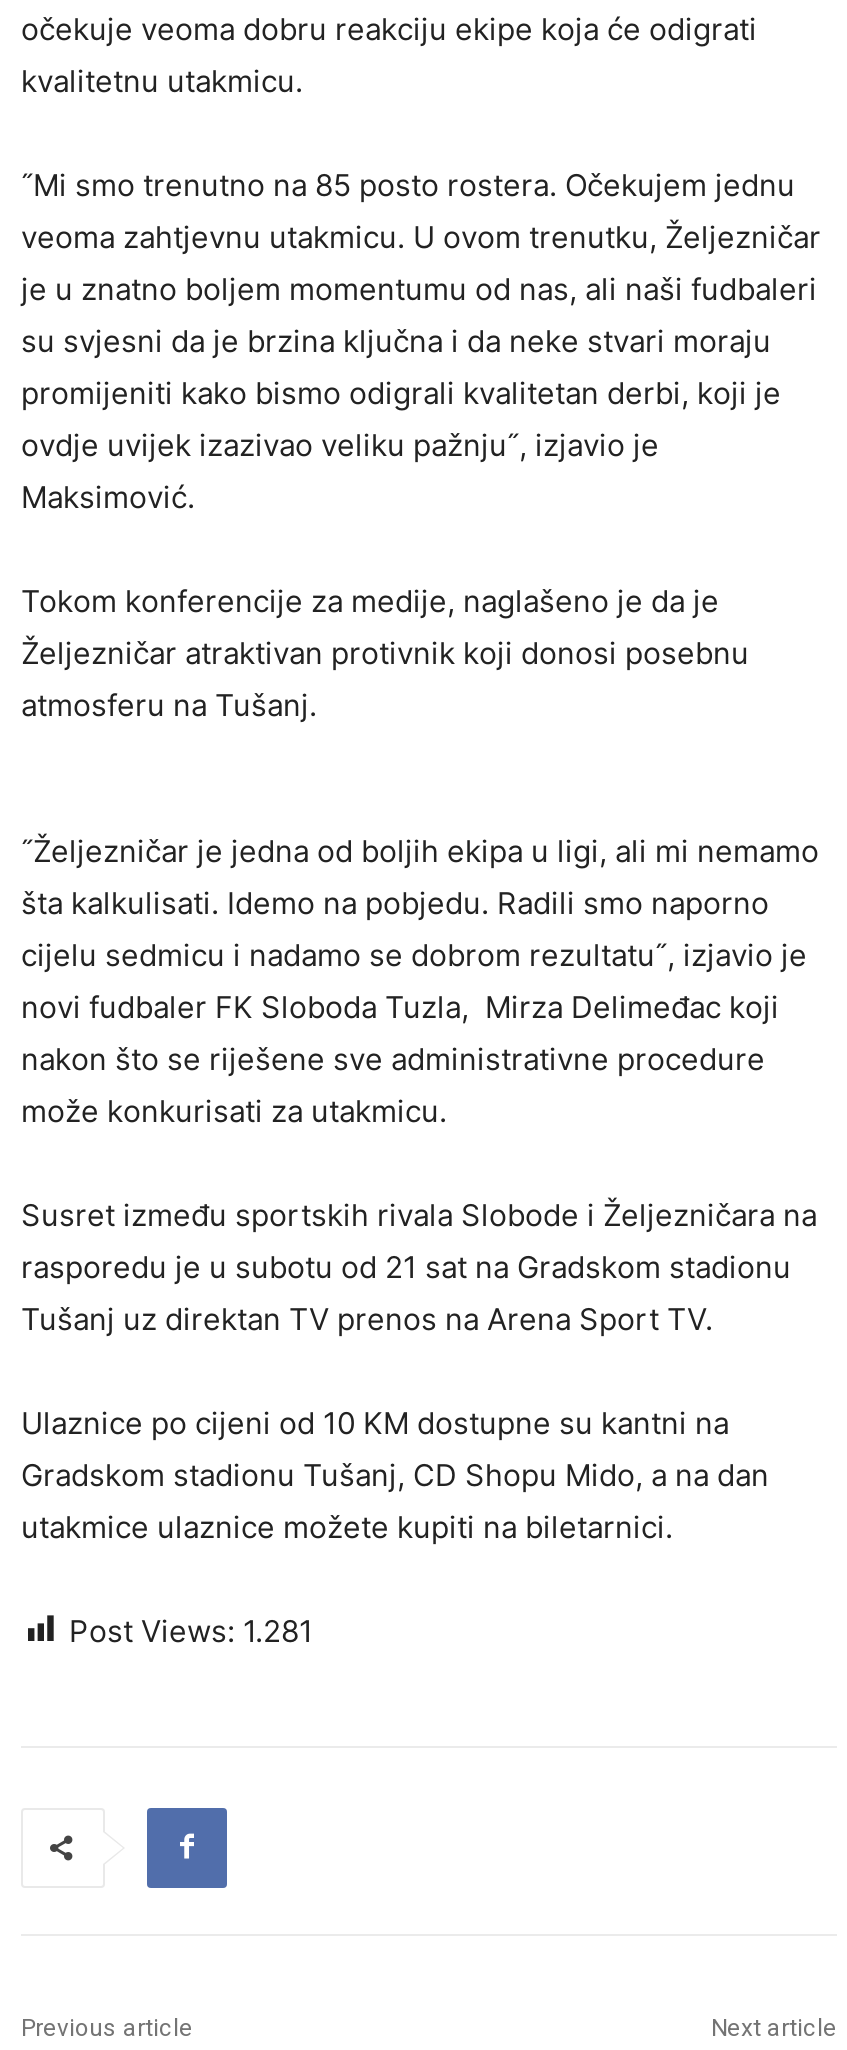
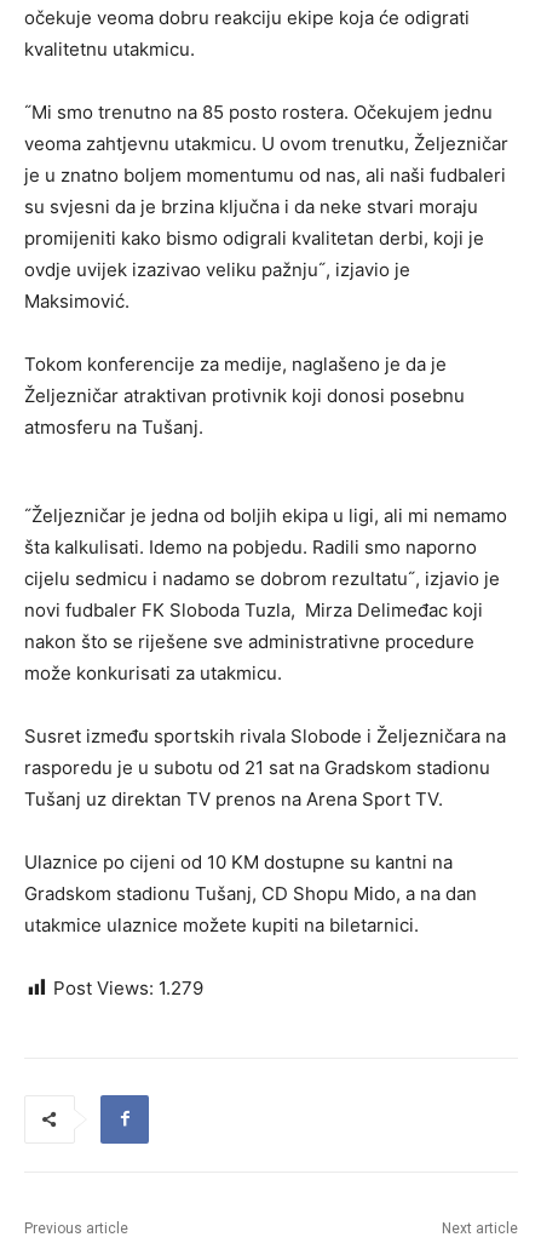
[69,1611,313,1649] Post Views: 1.281 -> [53,976,203,999] Post Views: 1.279

